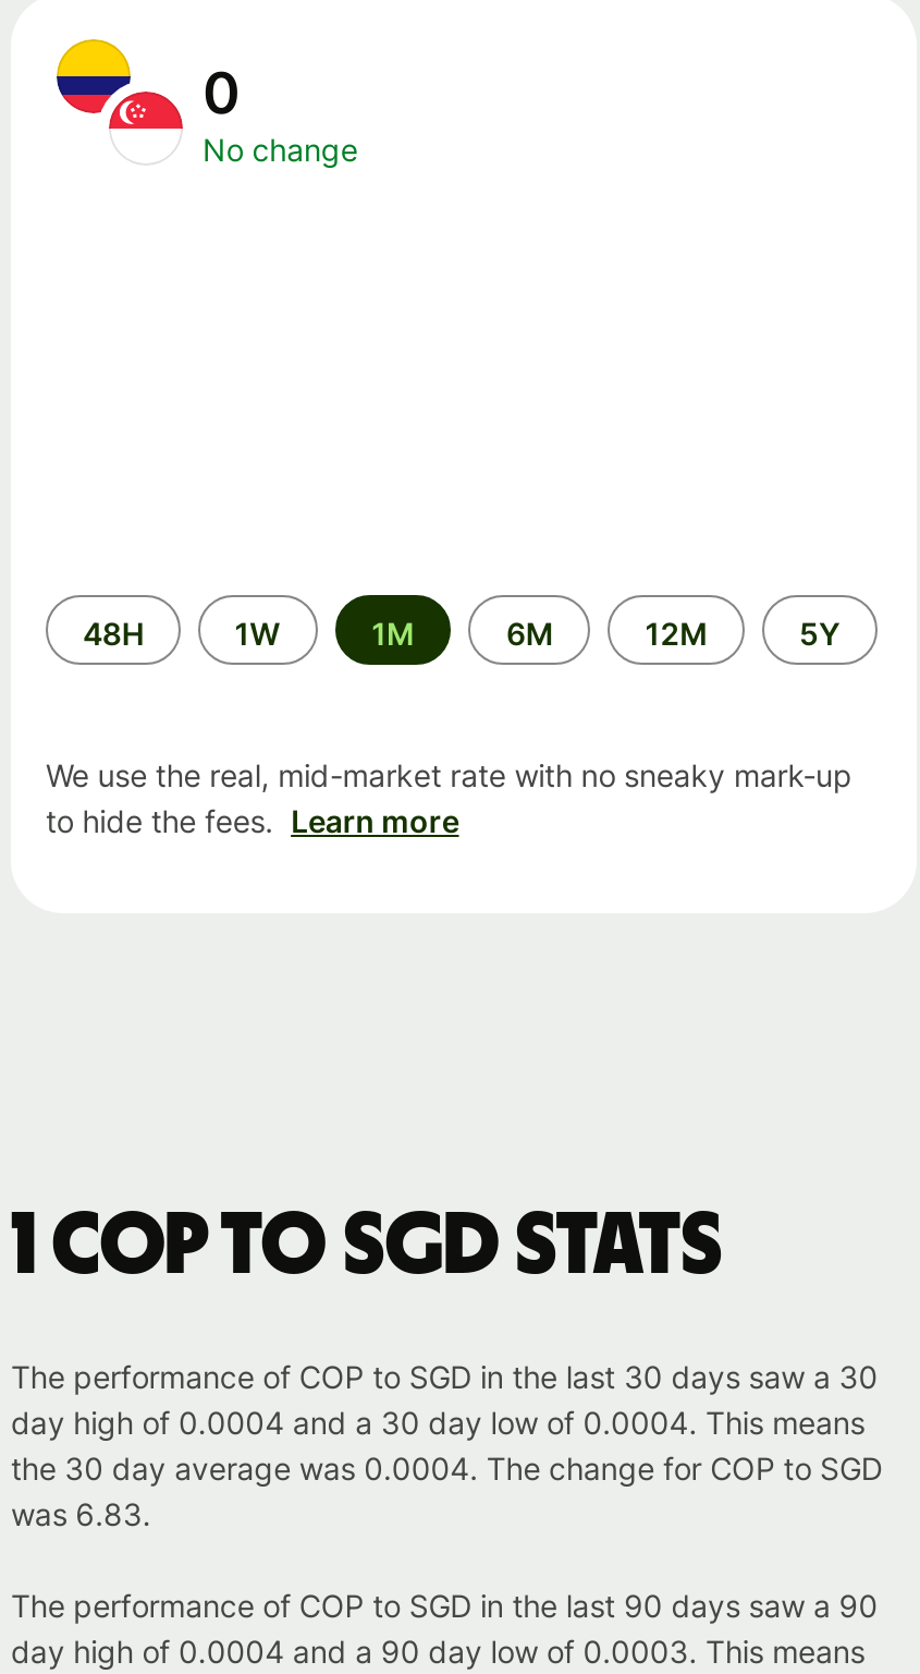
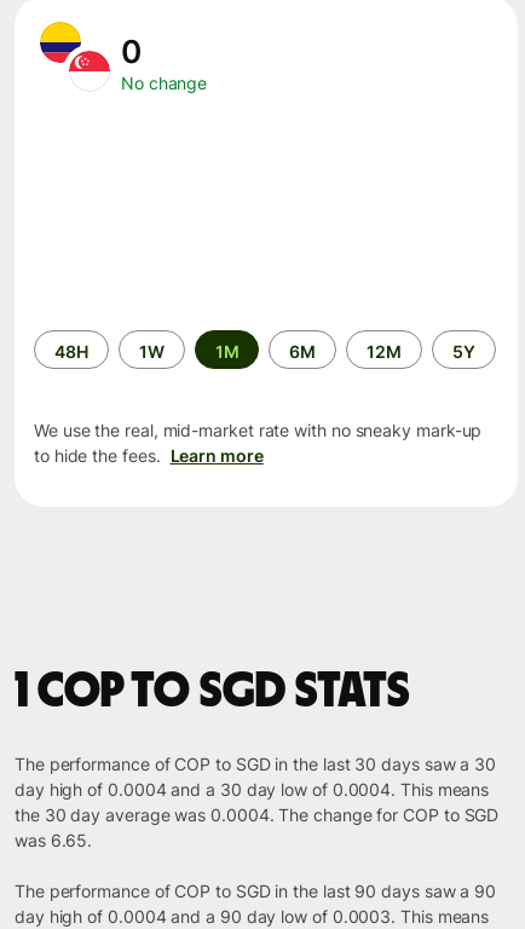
[11,1495,151,1533] was 6.83. -> [15,830,92,850] was 6.65.

